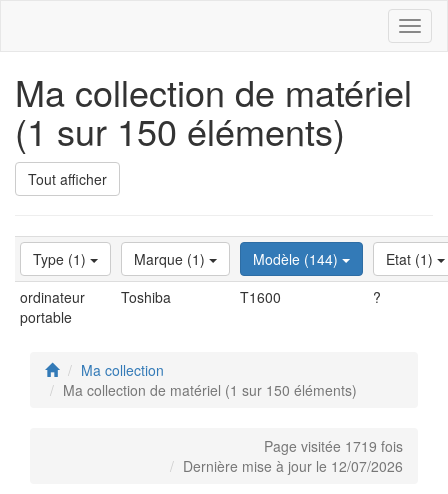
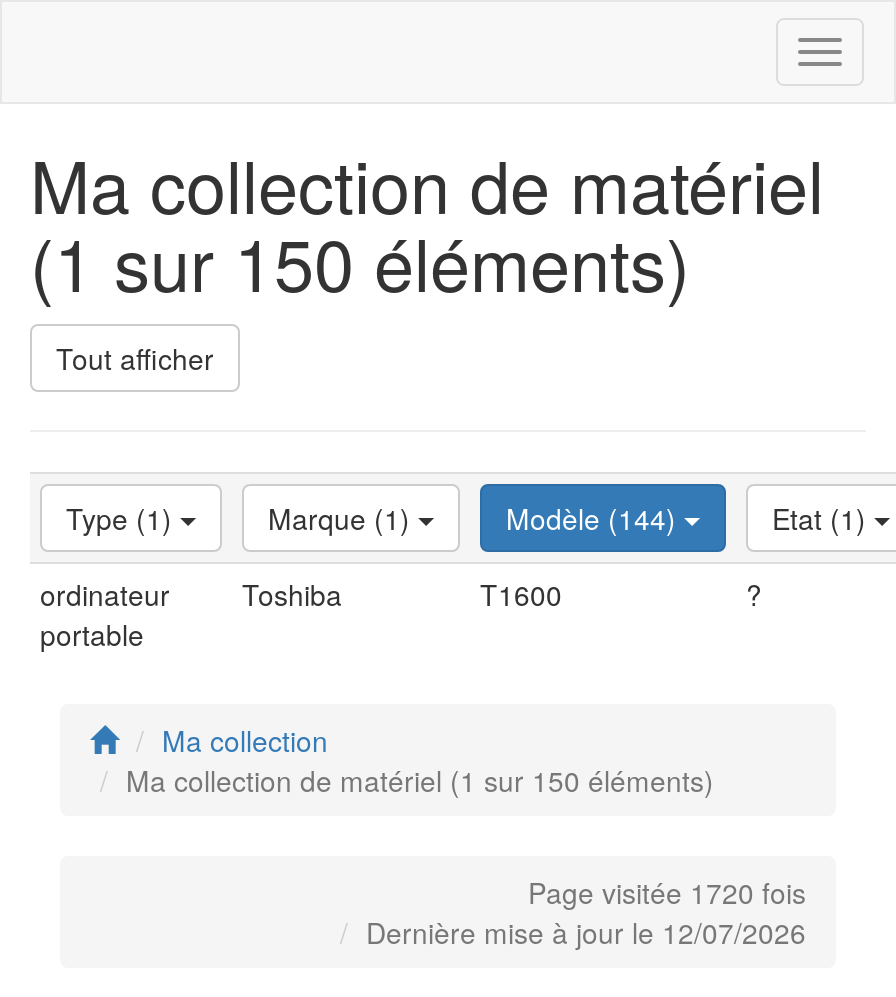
[264,436,403,456] Page visitée 1719 fois -> [528,872,806,912] Page visitée 1720 fois

